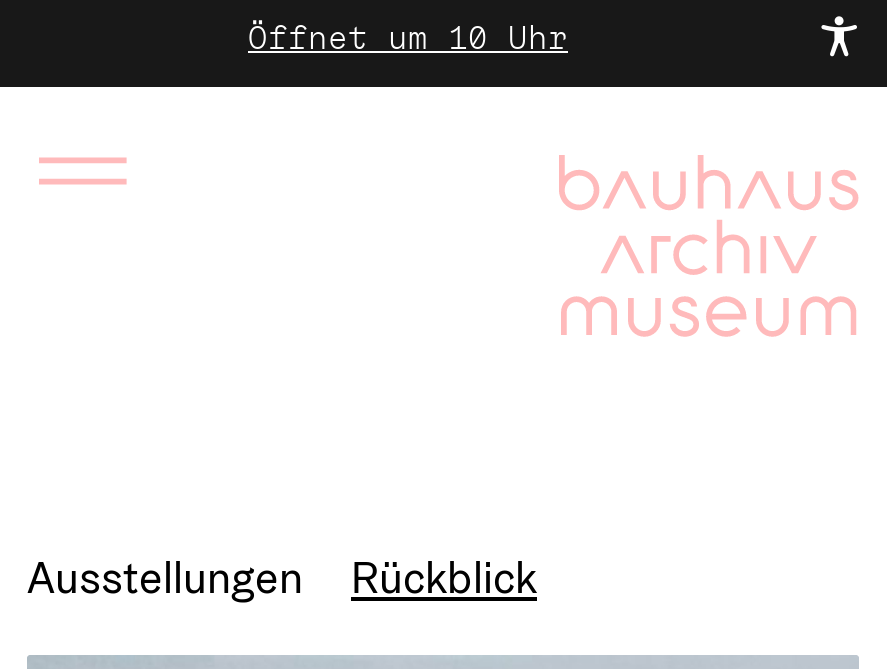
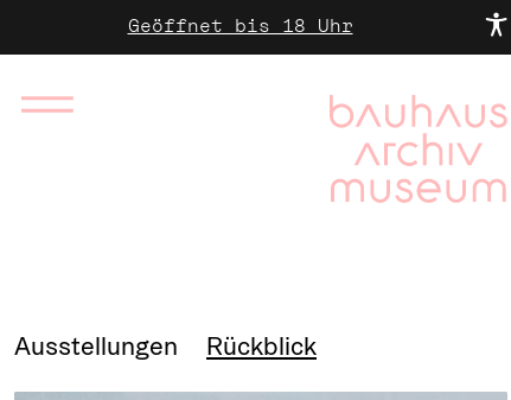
[248,17,568,59] Öffnet um 10 Uhr -> [127,13,353,38] Geöffnet bis 18 Uhr

